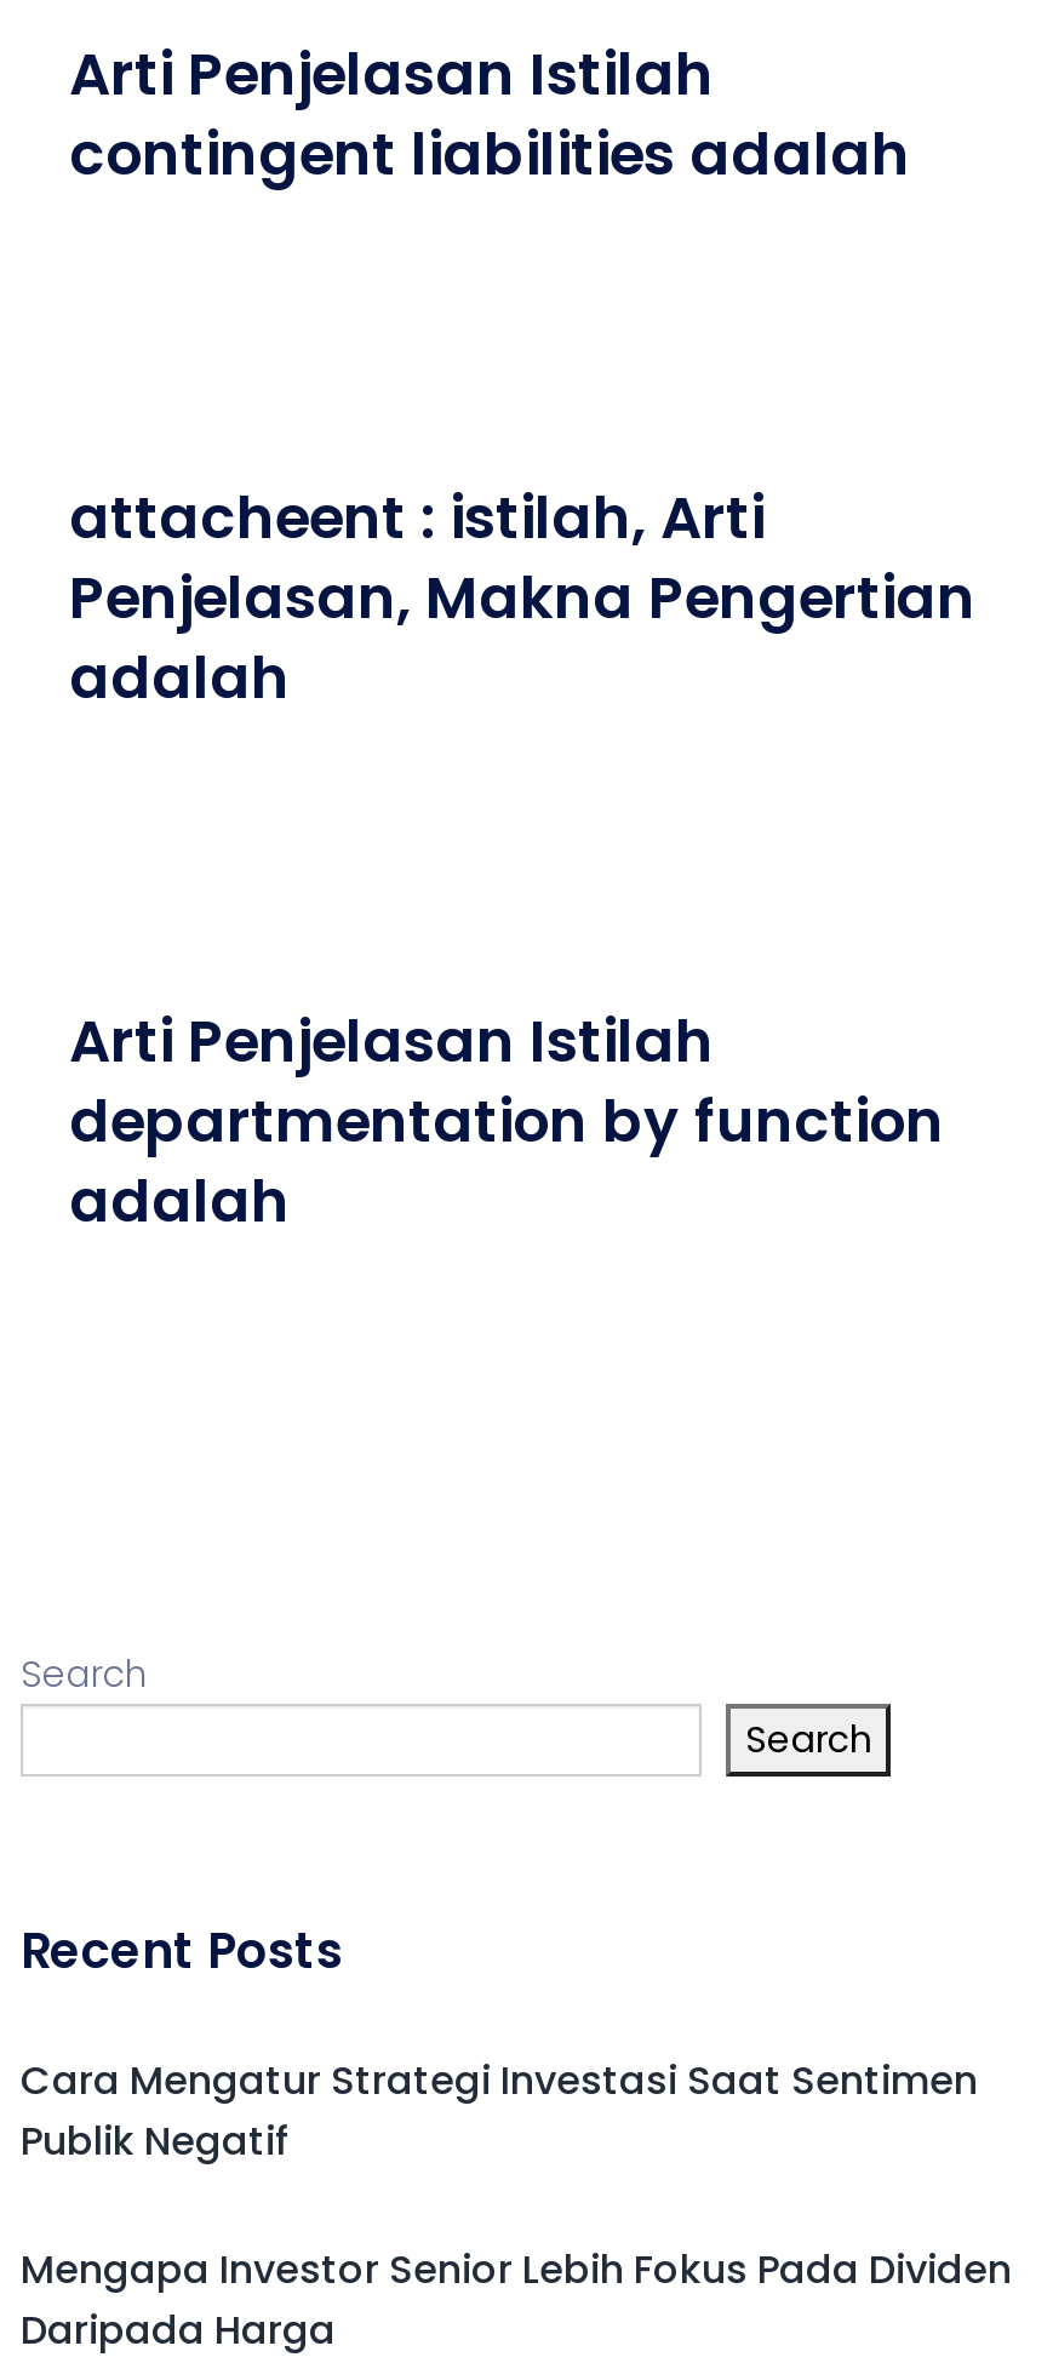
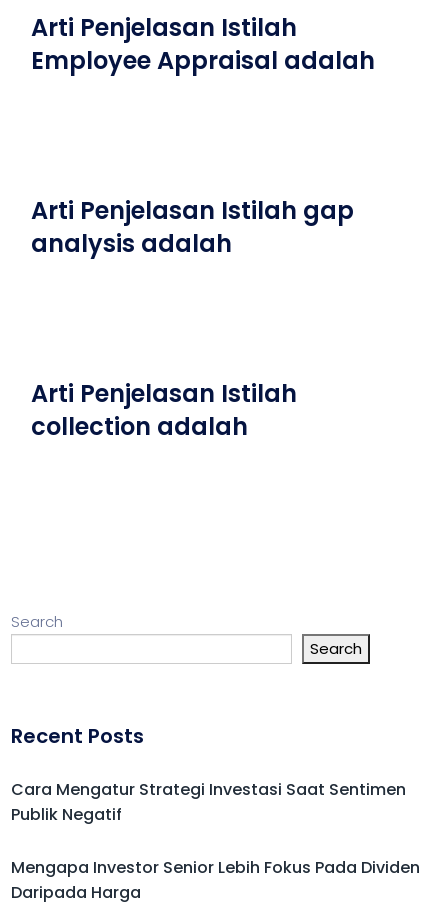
[69,114,910,194] contingent liabilities adalah -> [31,44,375,77] Employee Appraisal adalah
[69,477,975,717] attacheent : istilah, Arti | Penjelasan, Makna Pengertian | adalah -> [31,194,354,260] Arti Penjelasan Istilah gap | analysis adalah
[69,1081,944,1241] departmentation by function | adalah -> [31,410,248,443] collection adalah

